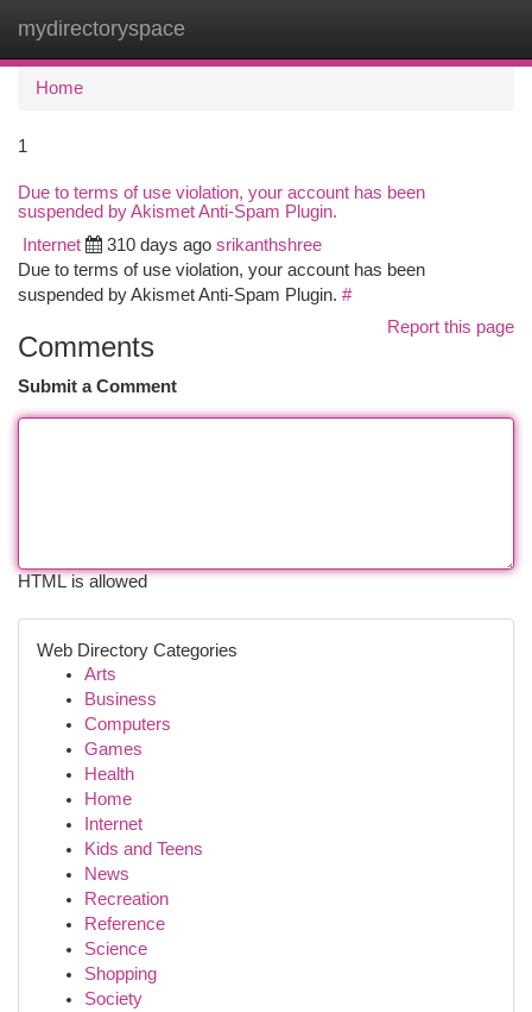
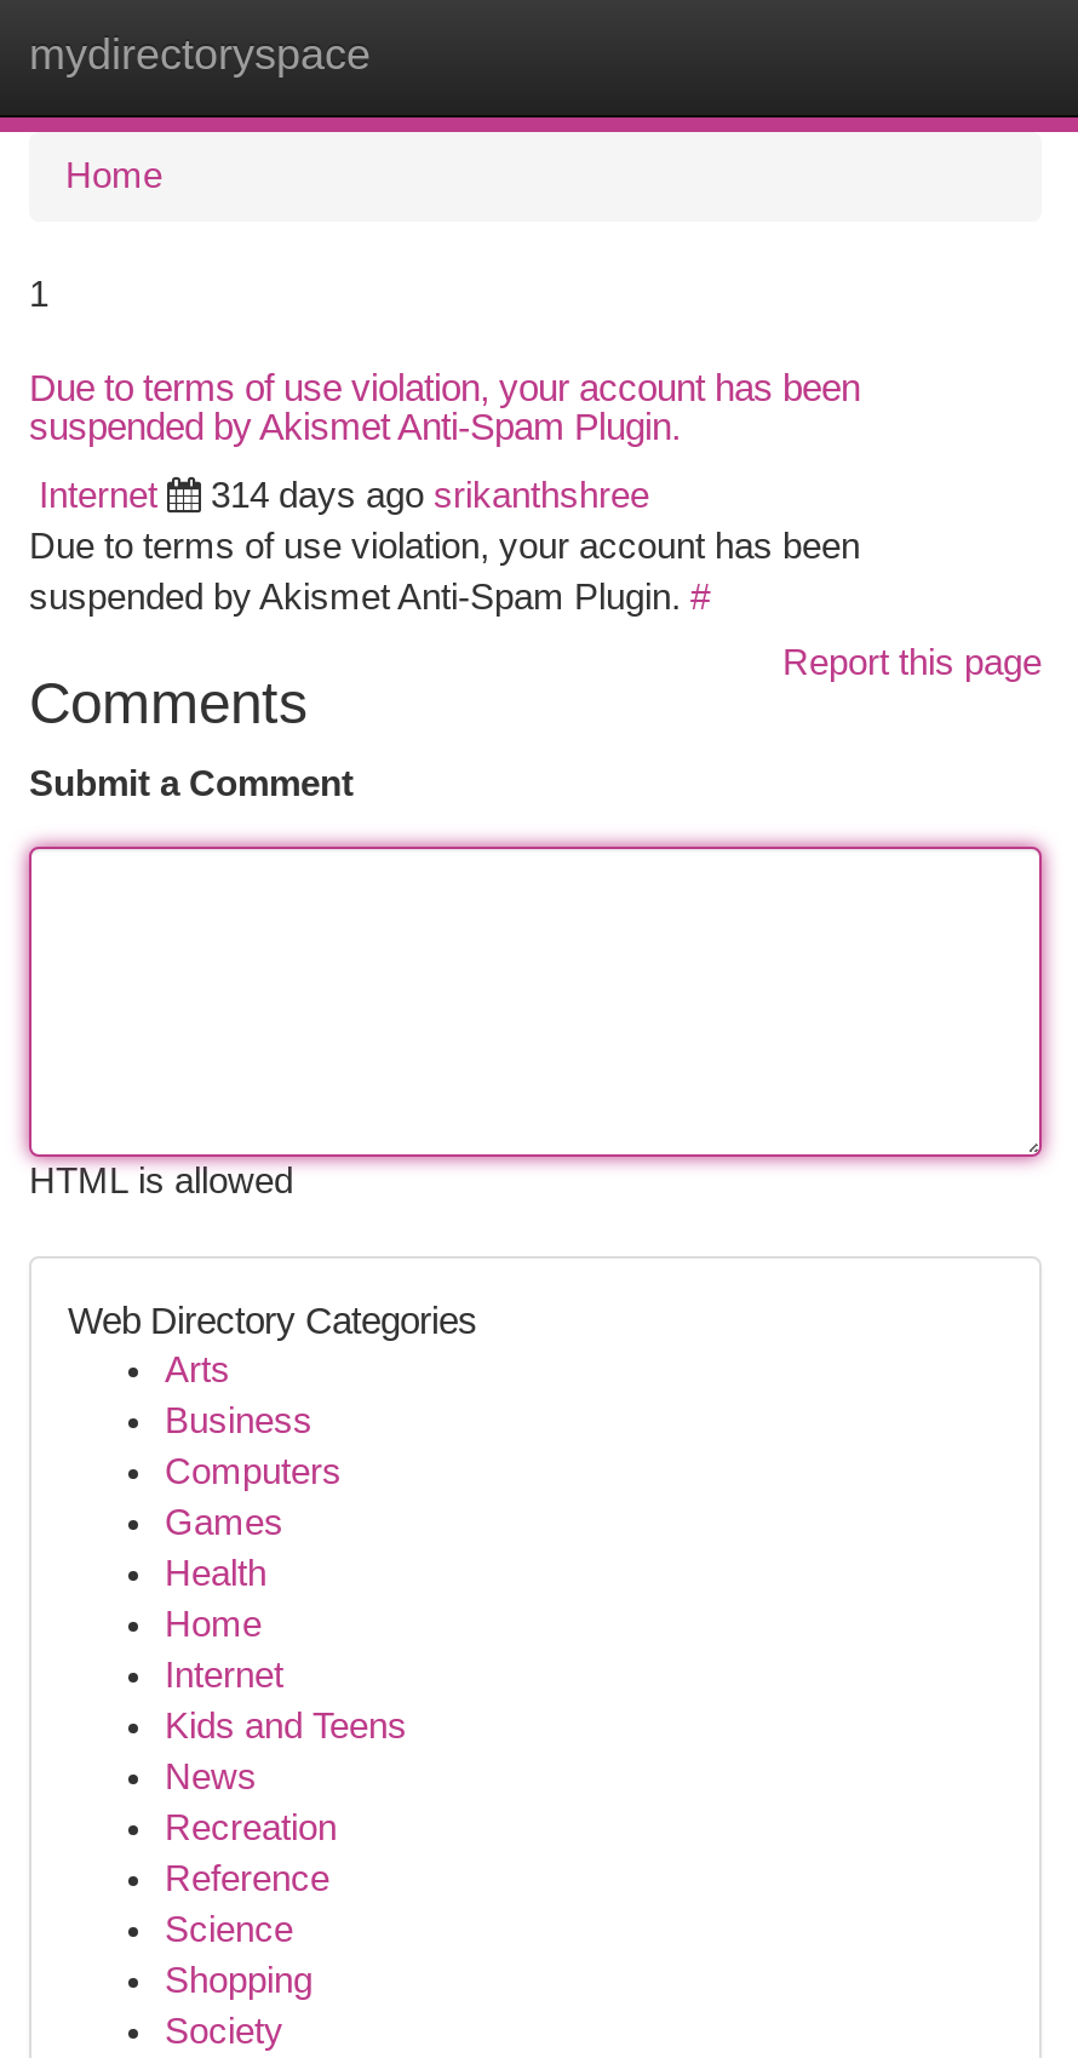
[107,235,322,254] 310 days ago srikanthshree -> [211,476,649,515] 314 days ago srikanthshree

